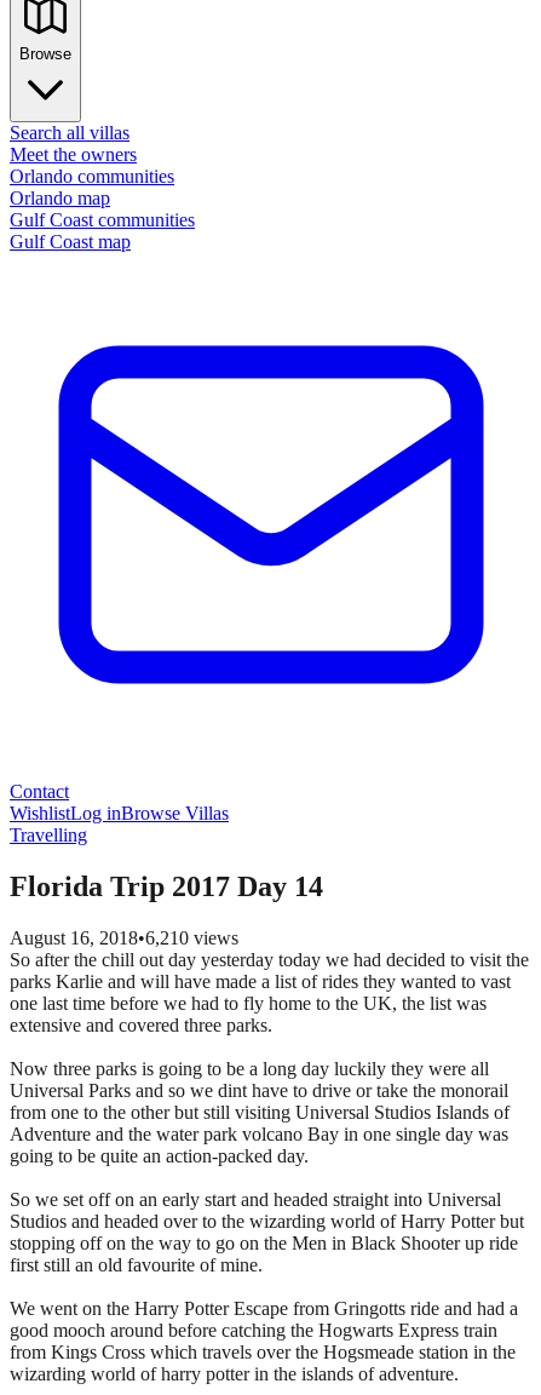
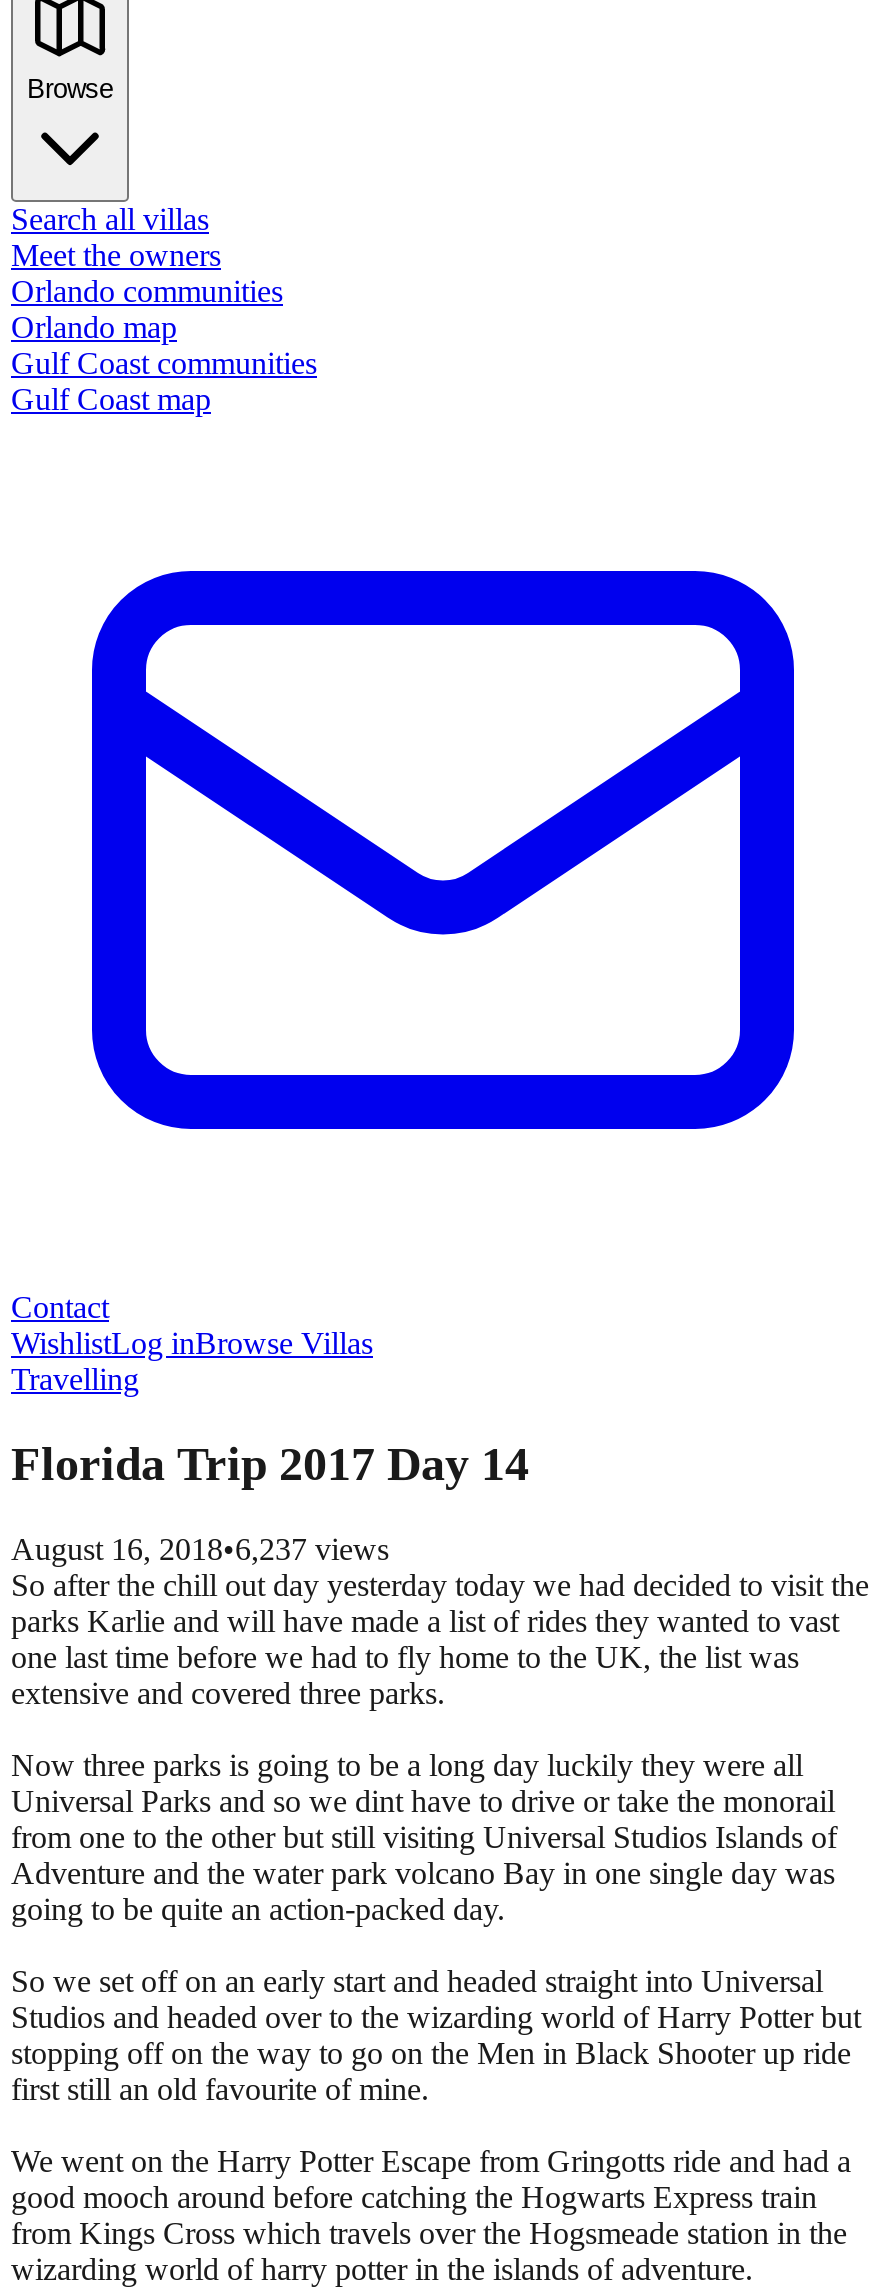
[10,927,238,948] August 16, 2018•6,210 views -> [11,1532,389,1566] August 16, 2018•6,237 views

